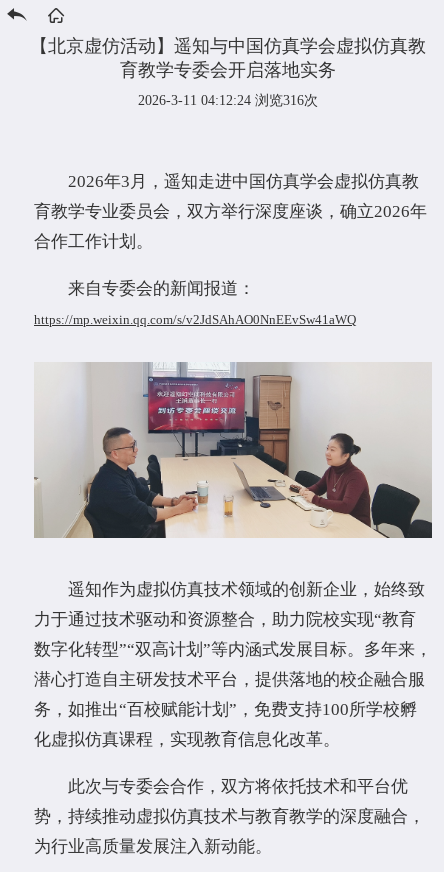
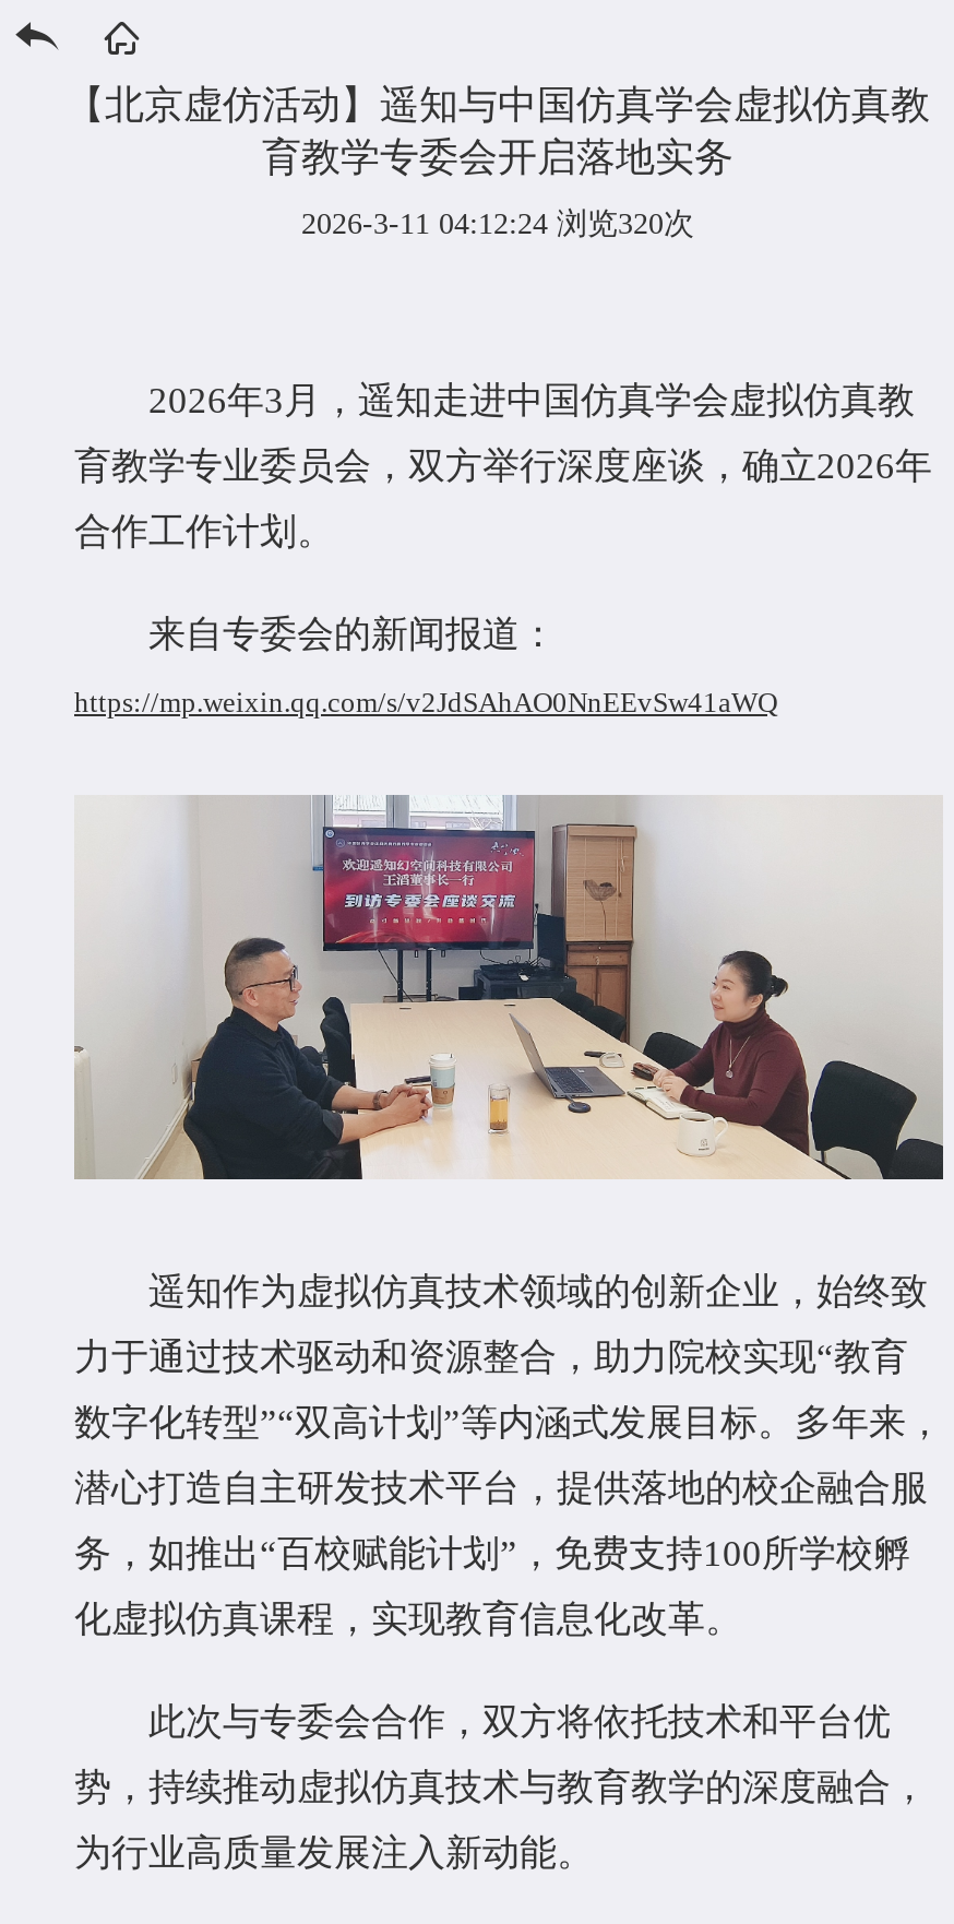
[138,93,318,108] 2026-3-11 04:12:24 浏览316次 -> [301,207,694,240] 2026-3-11 04:12:24 浏览320次

